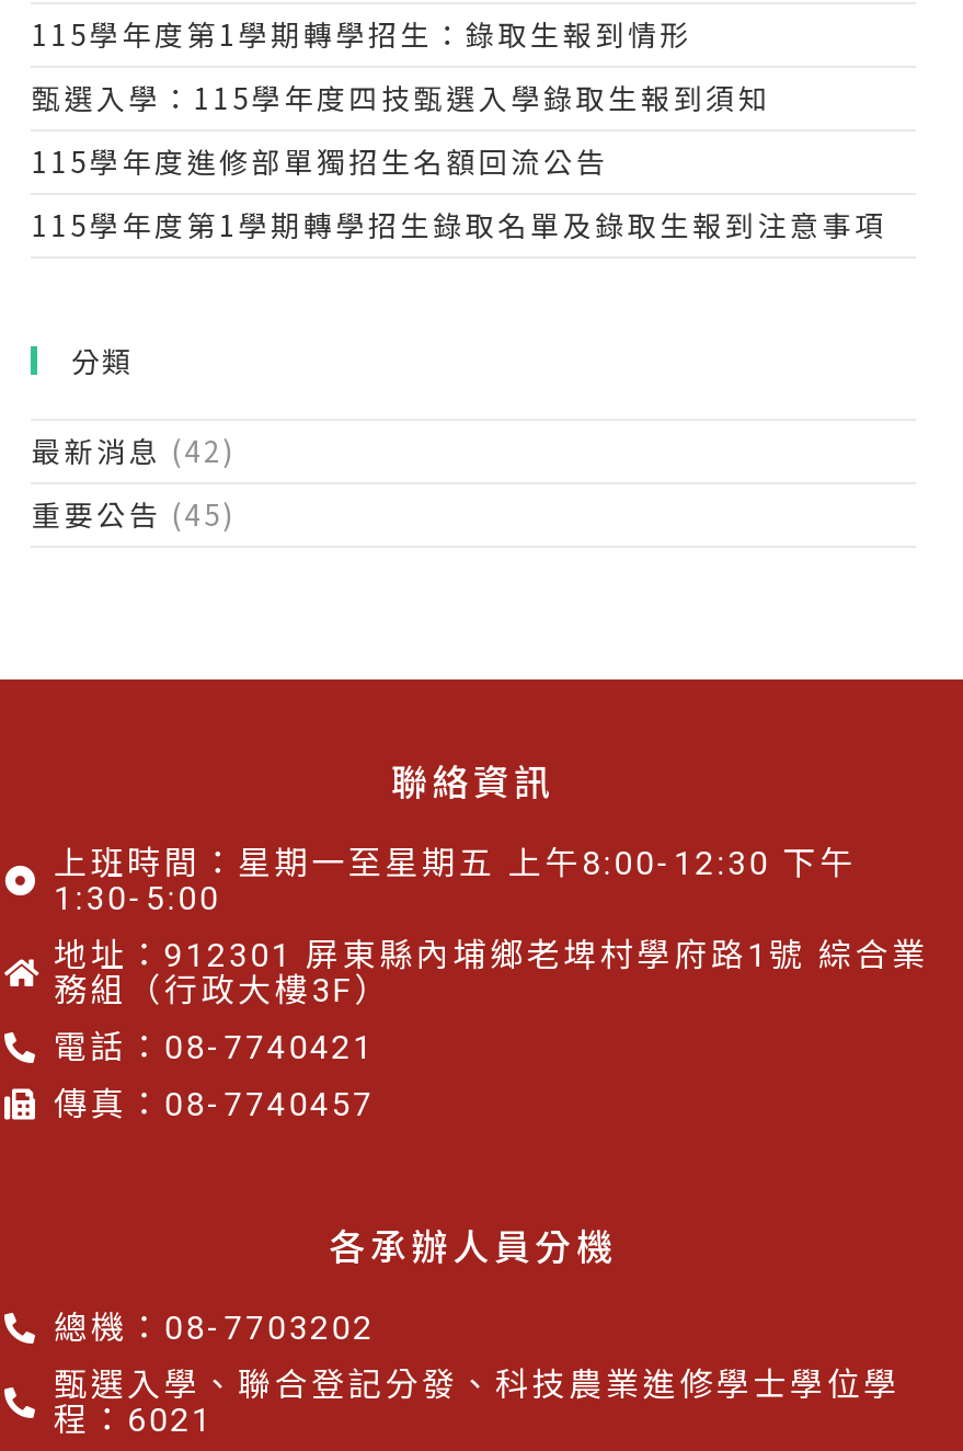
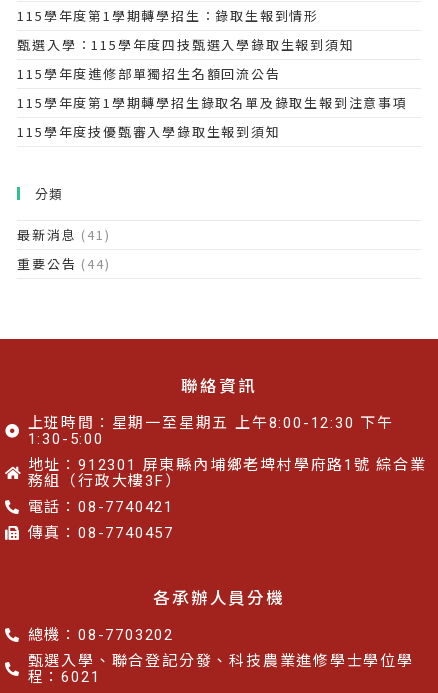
none -> [17,122,281,141] 115學年度技優甄審入學錄取生報到須知
[32,430,236,472] 最新消息 (42) -> [17,225,111,244] 最新消息 (41)
[32,494,236,536] 重要公告 (45) -> [17,254,111,273] 重要公告 (44)

